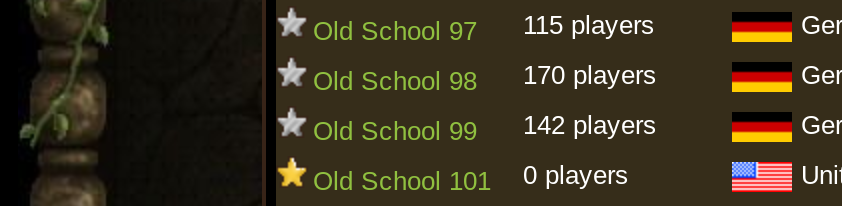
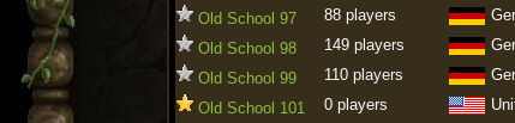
[313,10,655,46] Old School 97 115 players -> [197,6,396,27] Old School 97 88 players
[313,60,657,96] Old School 98 170 players -> [197,36,404,57] Old School 98 149 players
[313,110,657,146] Old School 99 142 players -> [197,66,403,87] Old School 99 110 players

